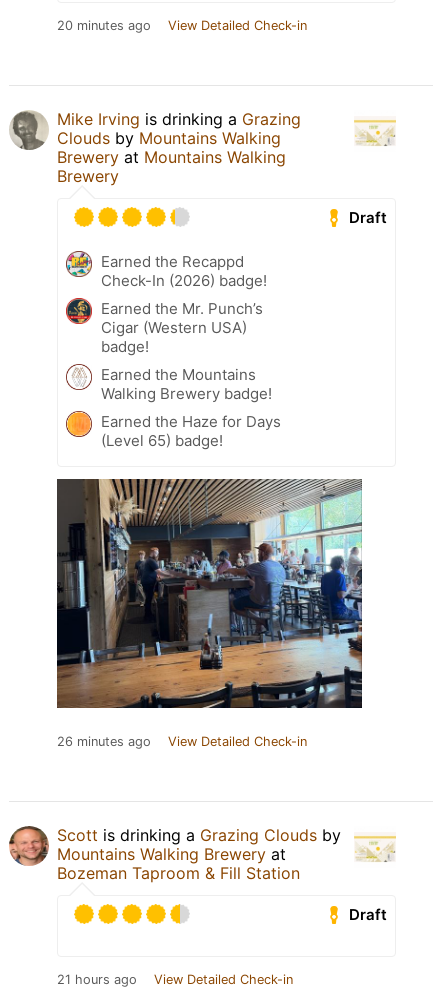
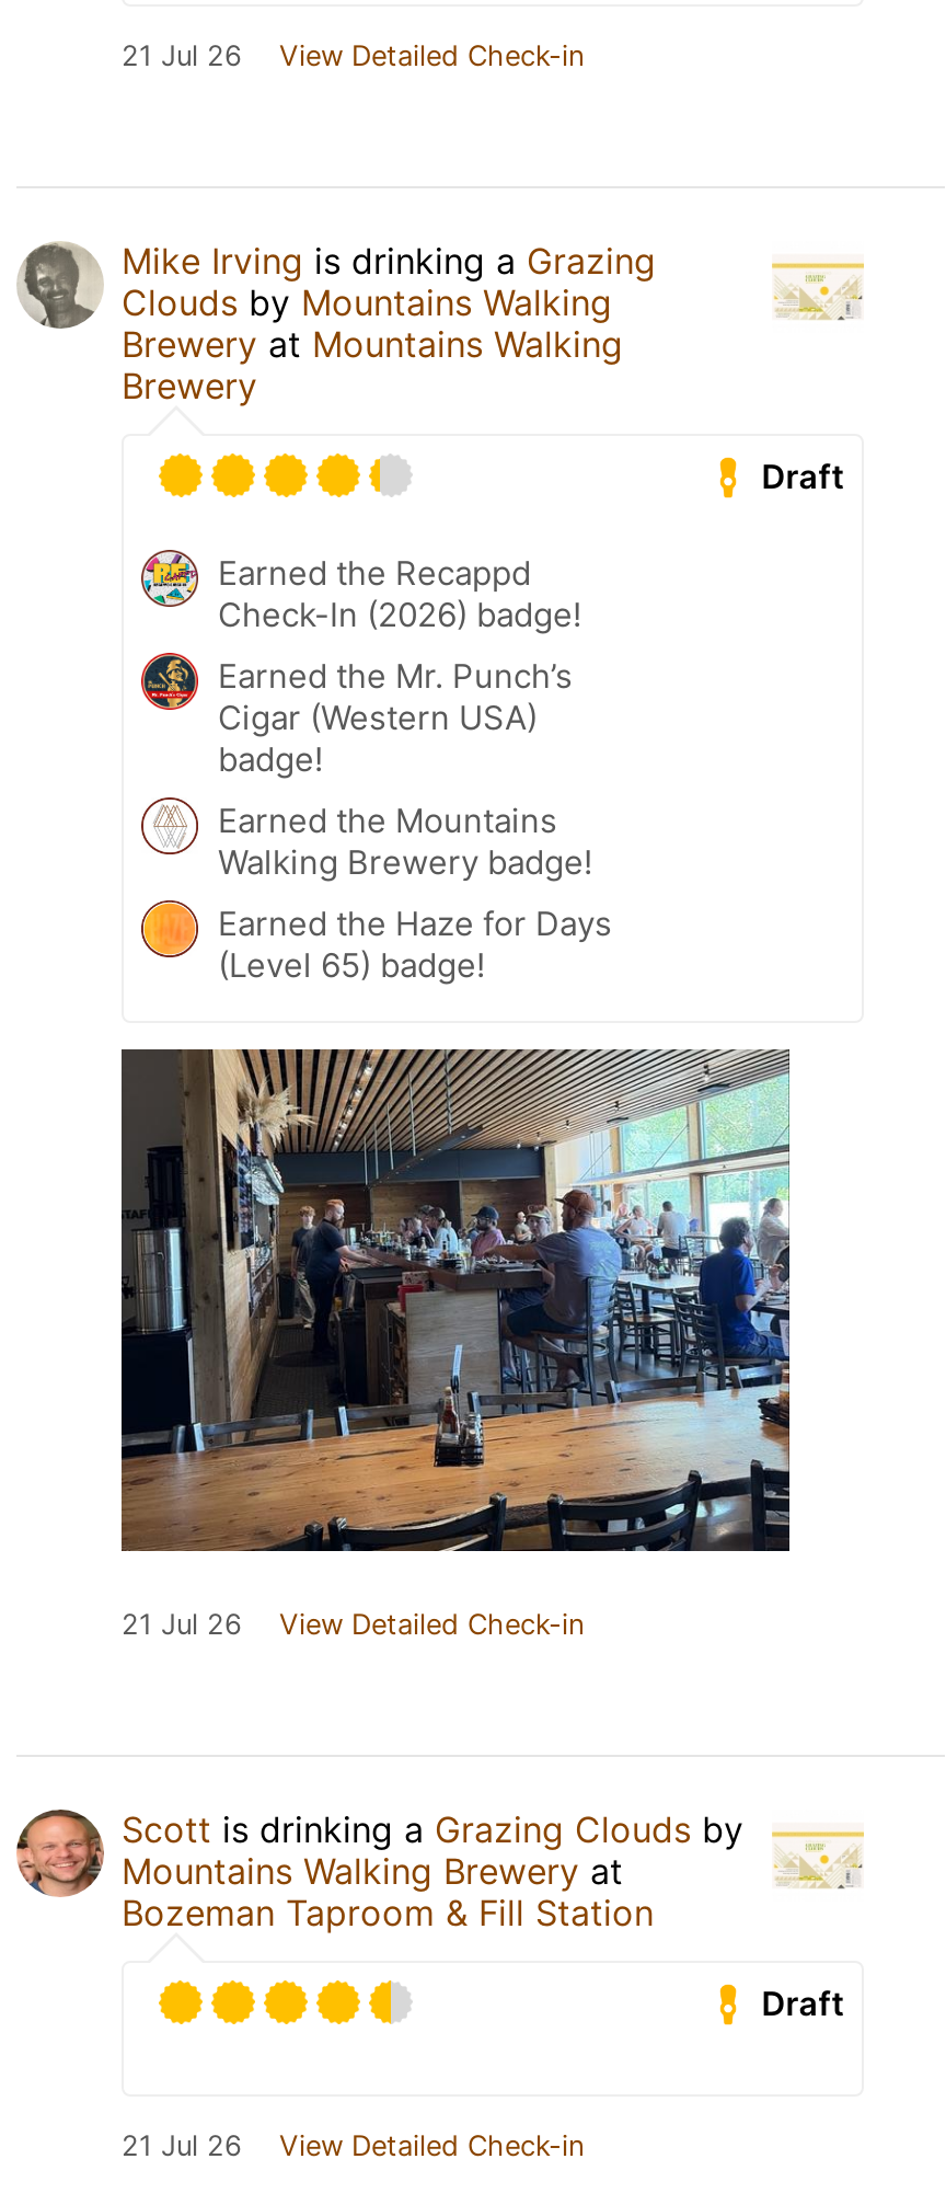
[57,18,307,33] 20 minutes ago View Detailed Check-in -> [122,41,584,73] 21 Jul 26 View Detailed Check-in
[57,734,307,749] 26 minutes ago View Detailed Check-in -> [122,1609,584,1642] 21 Jul 26 View Detailed Check-in
[57,972,293,987] 21 hours ago View Detailed Check-in -> [122,2131,584,2163] 21 Jul 26 View Detailed Check-in

